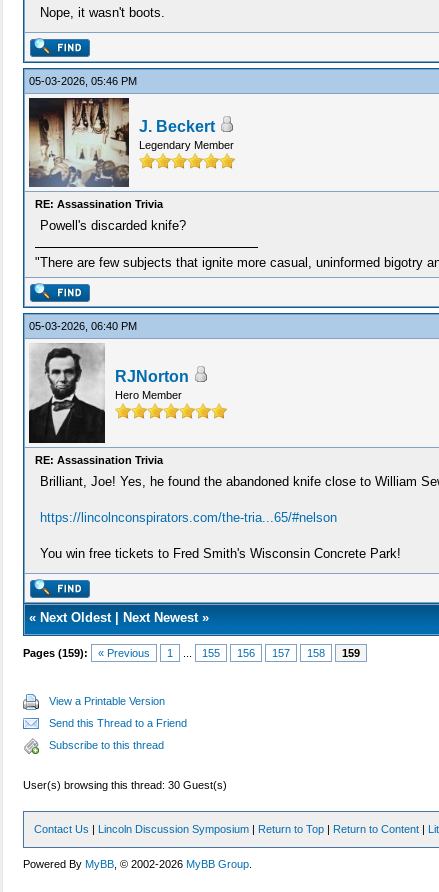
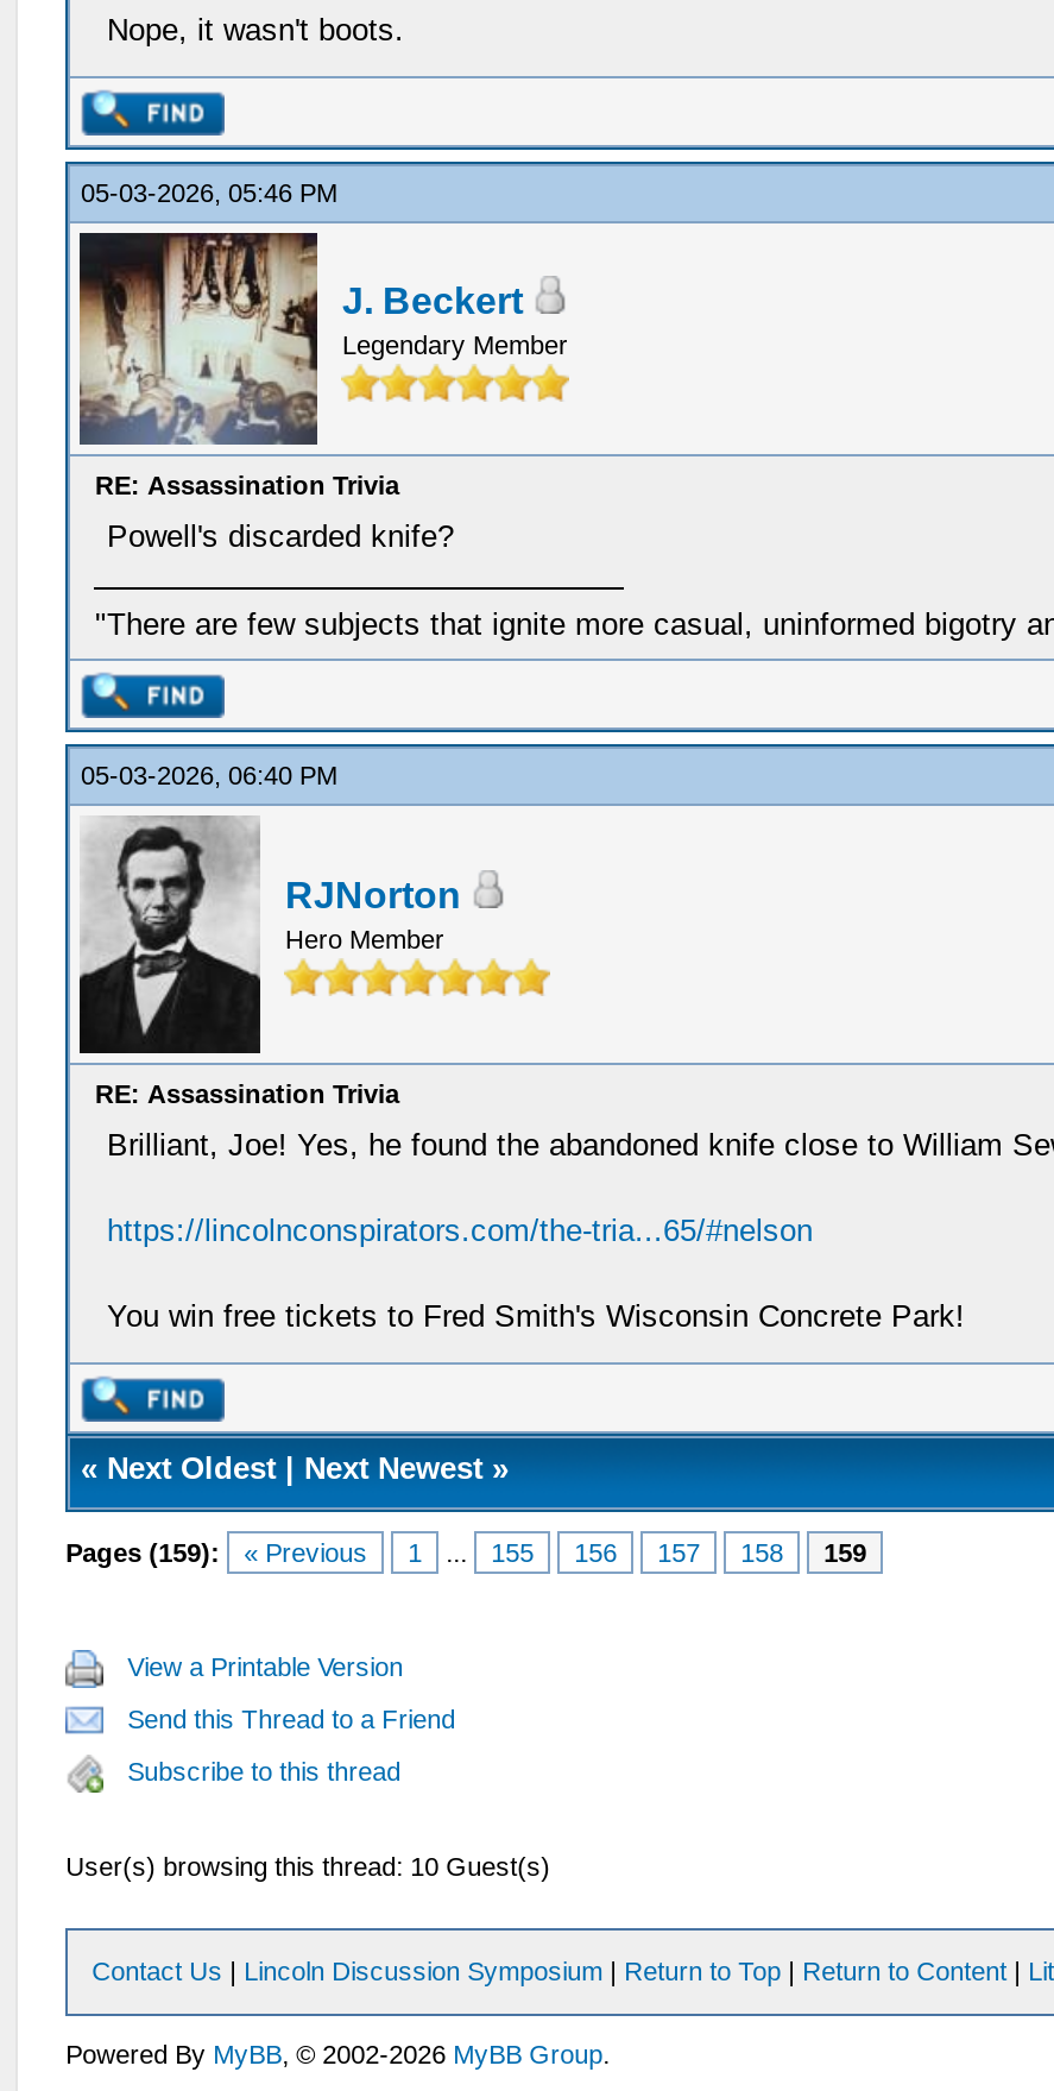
[23,779,227,791] User(s) browsing this thread: 30 Guest(s) -> [66,1852,550,1881] User(s) browsing this thread: 10 Guest(s)

